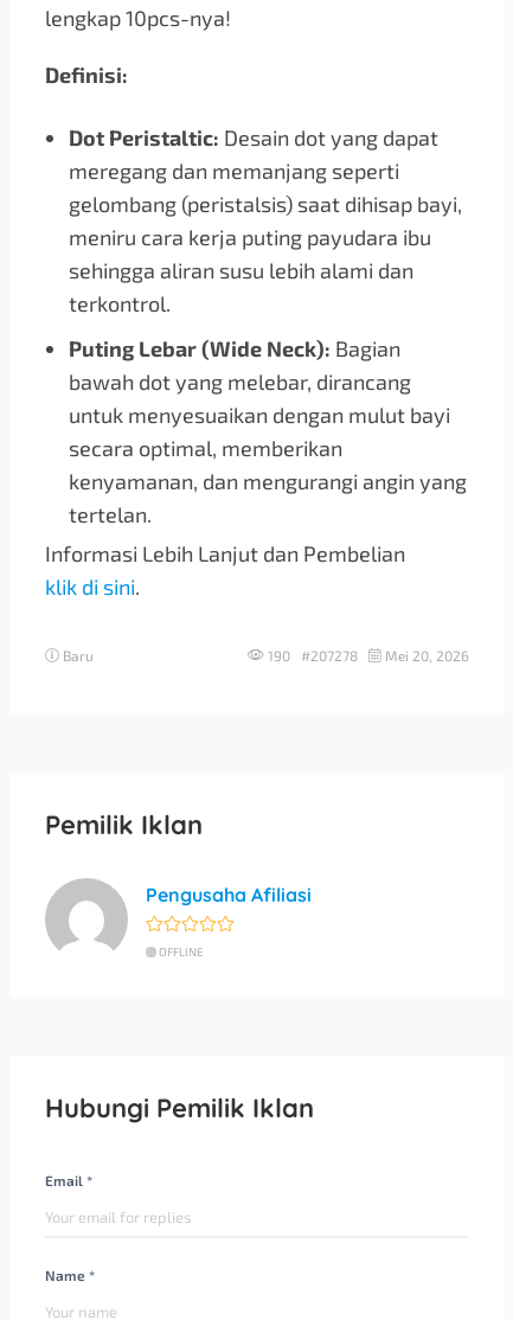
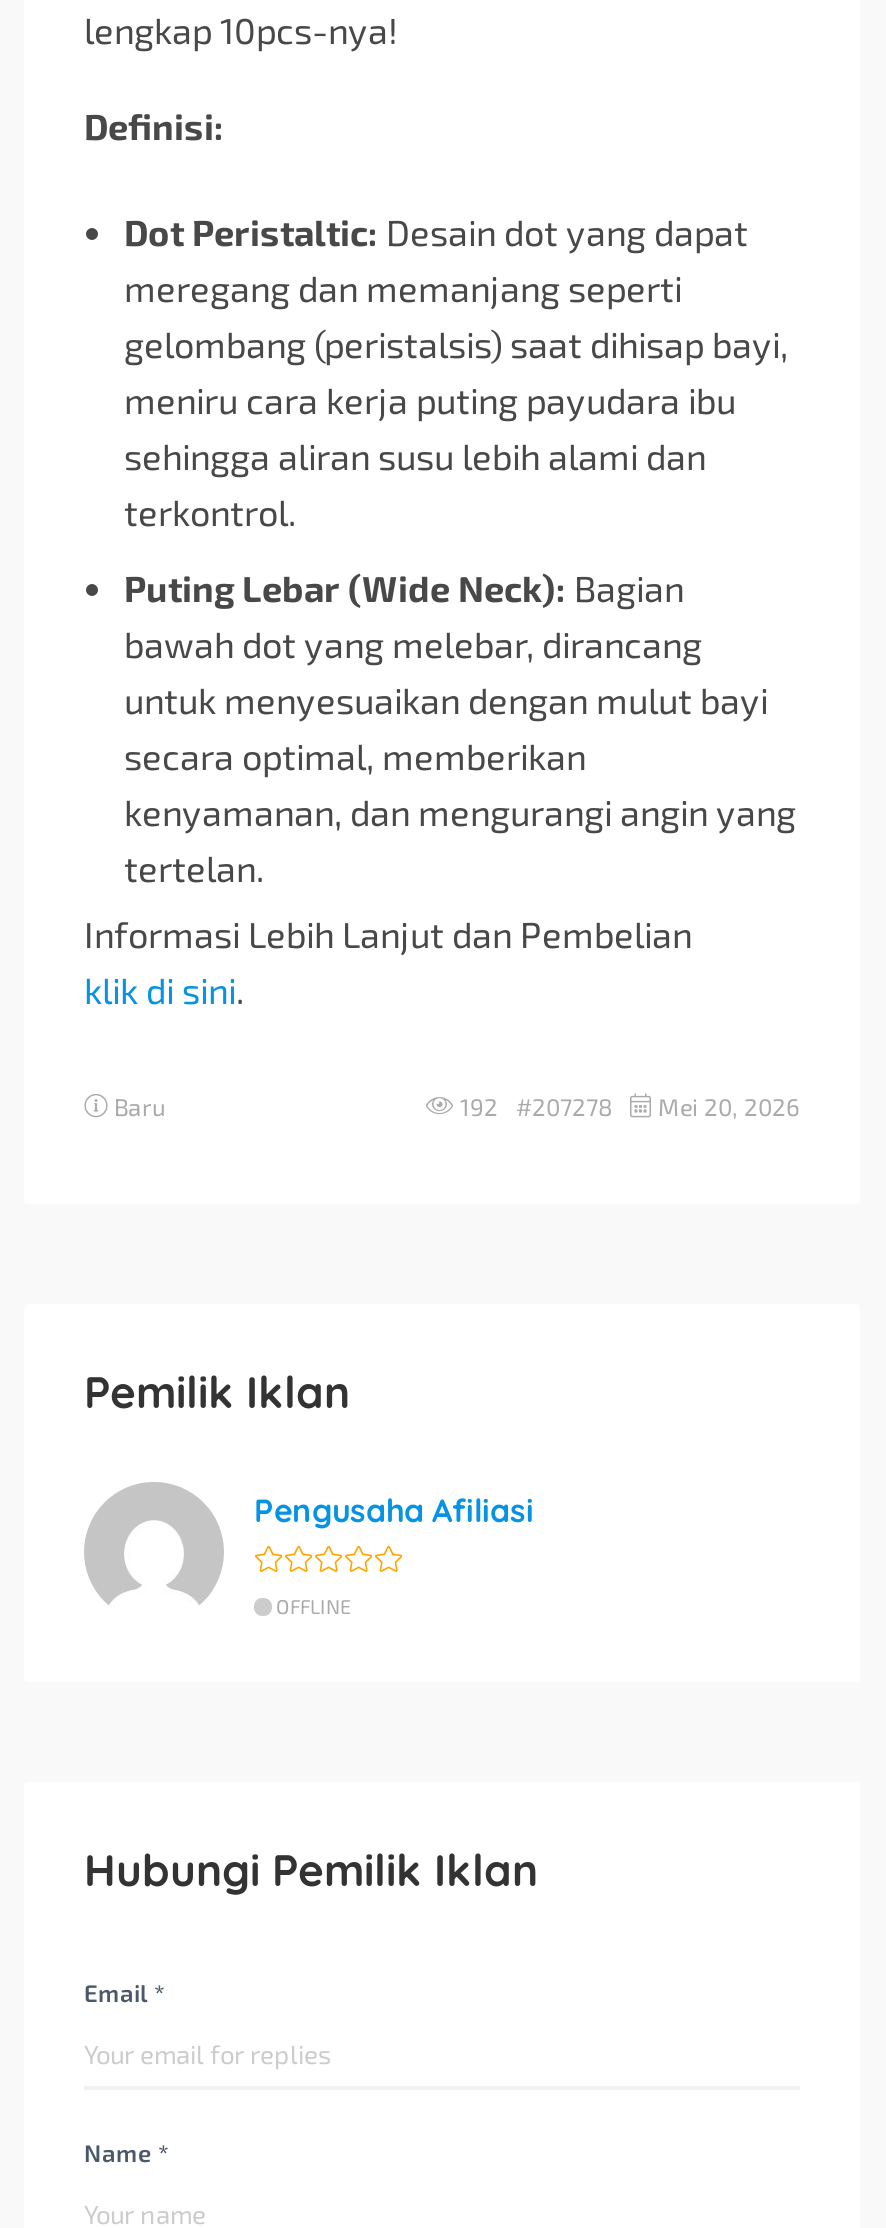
[264,647,469,664] 190 #207278 Mei 20, 2026 -> [454,1093,800,1121] 192 #207278 Mei 20, 2026

